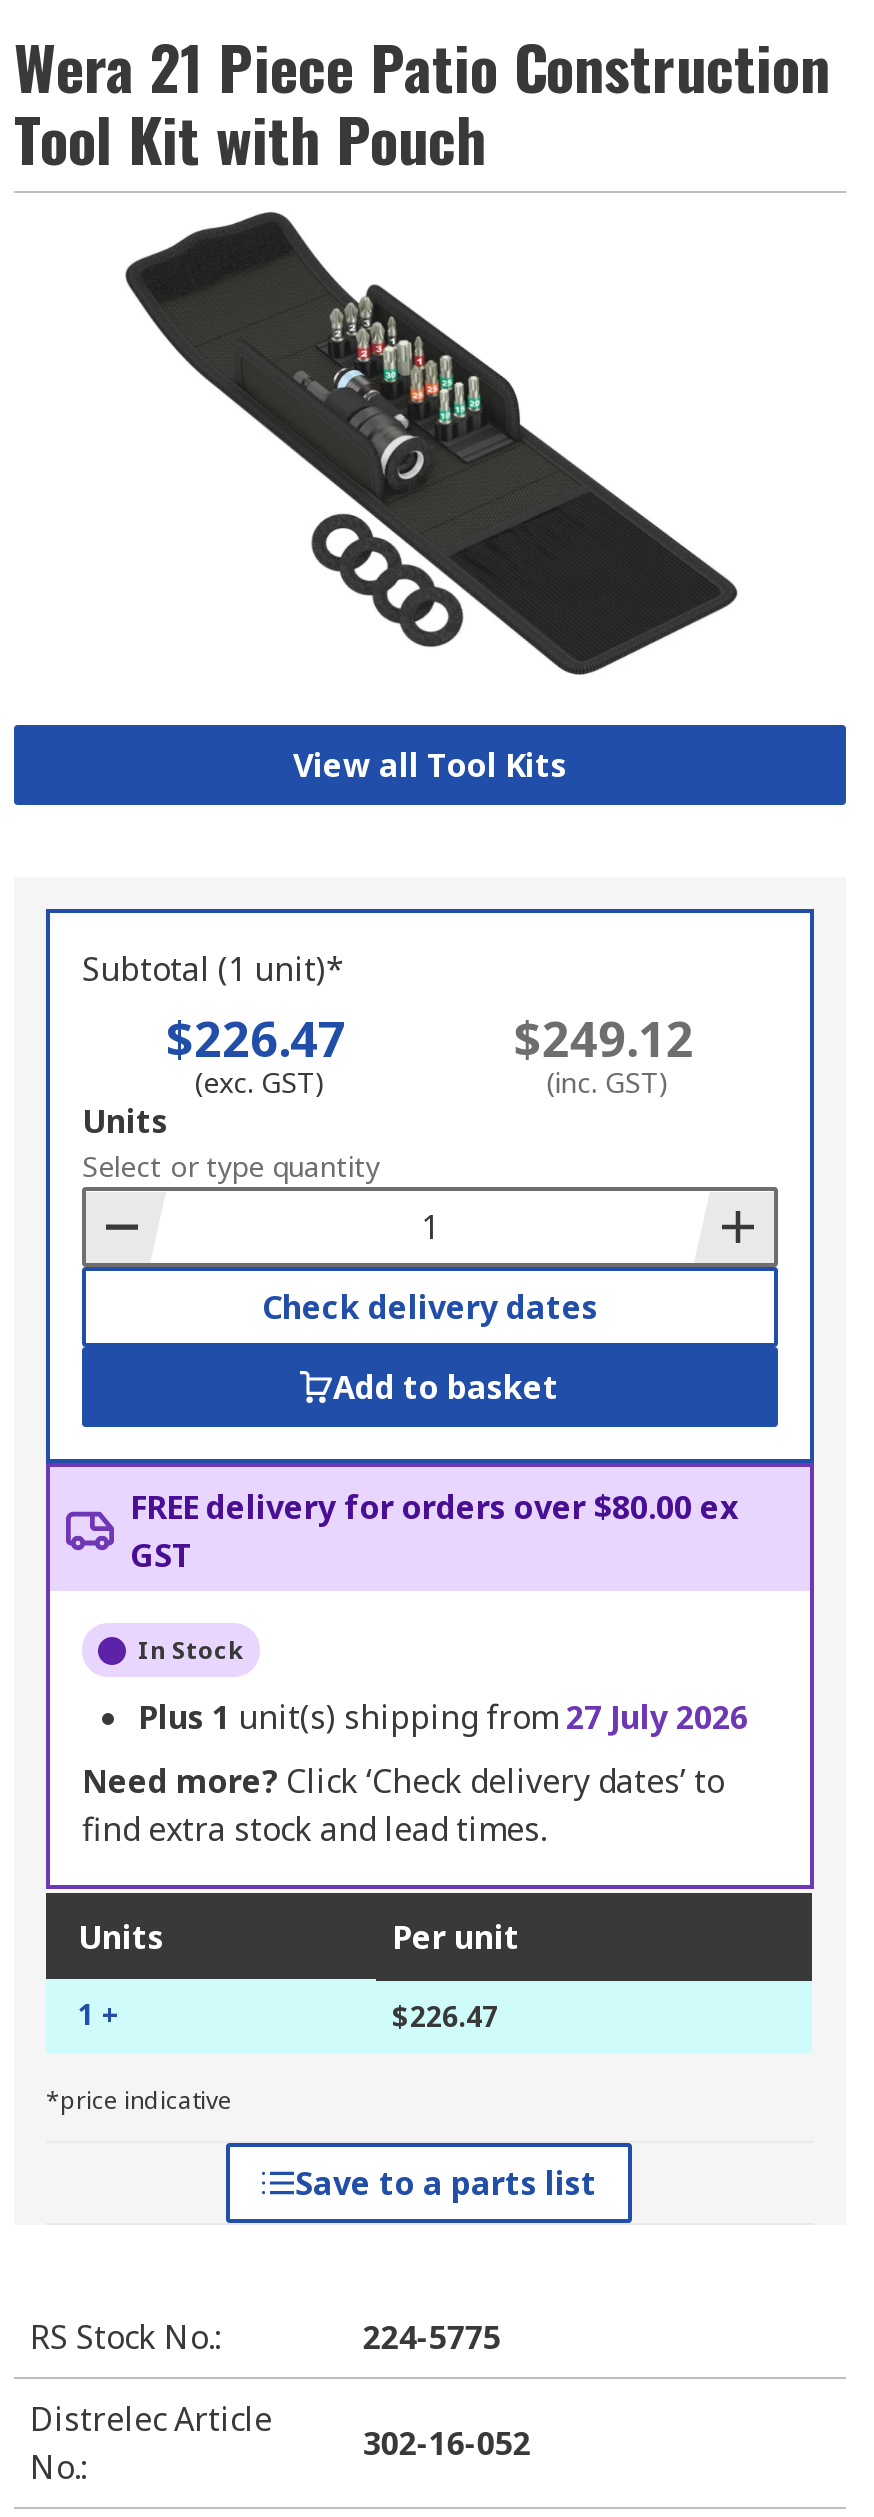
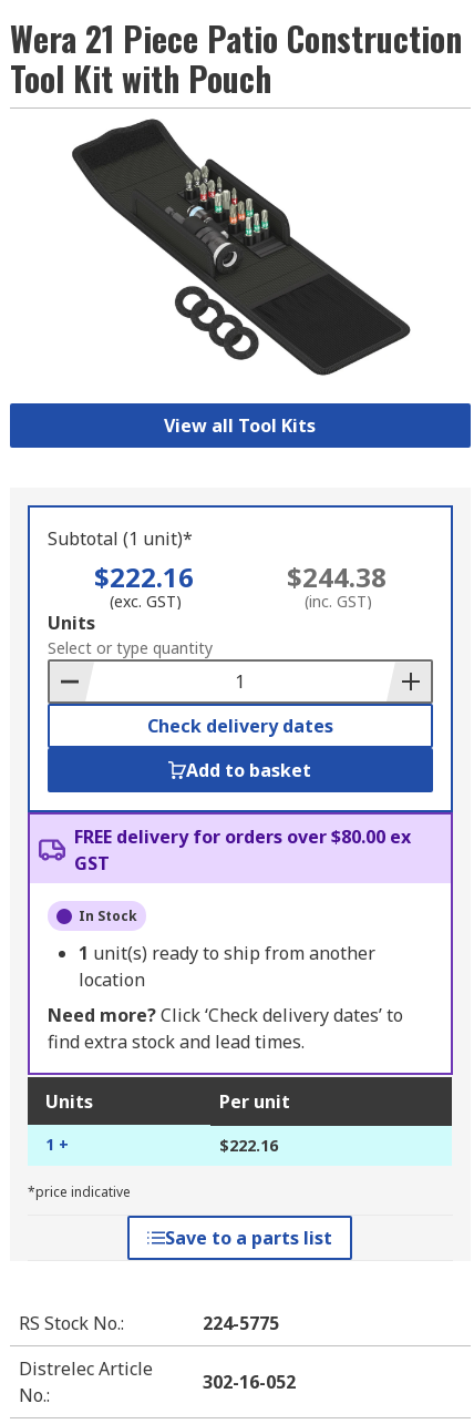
[166,1006,346,1072] $226.47 -> [94,559,194,596] $222.16
[514,1006,694,1072] $249.12 -> [287,559,386,596] $244.38
[138,1696,748,1740] Plus 1 unit(s) shipping from 27 July 2026 -> [79,941,375,992] 1 unit(s) ready to ship from another | location
[392,1998,498,2036] $226.47 -> [219,1135,278,1156] $222.16

